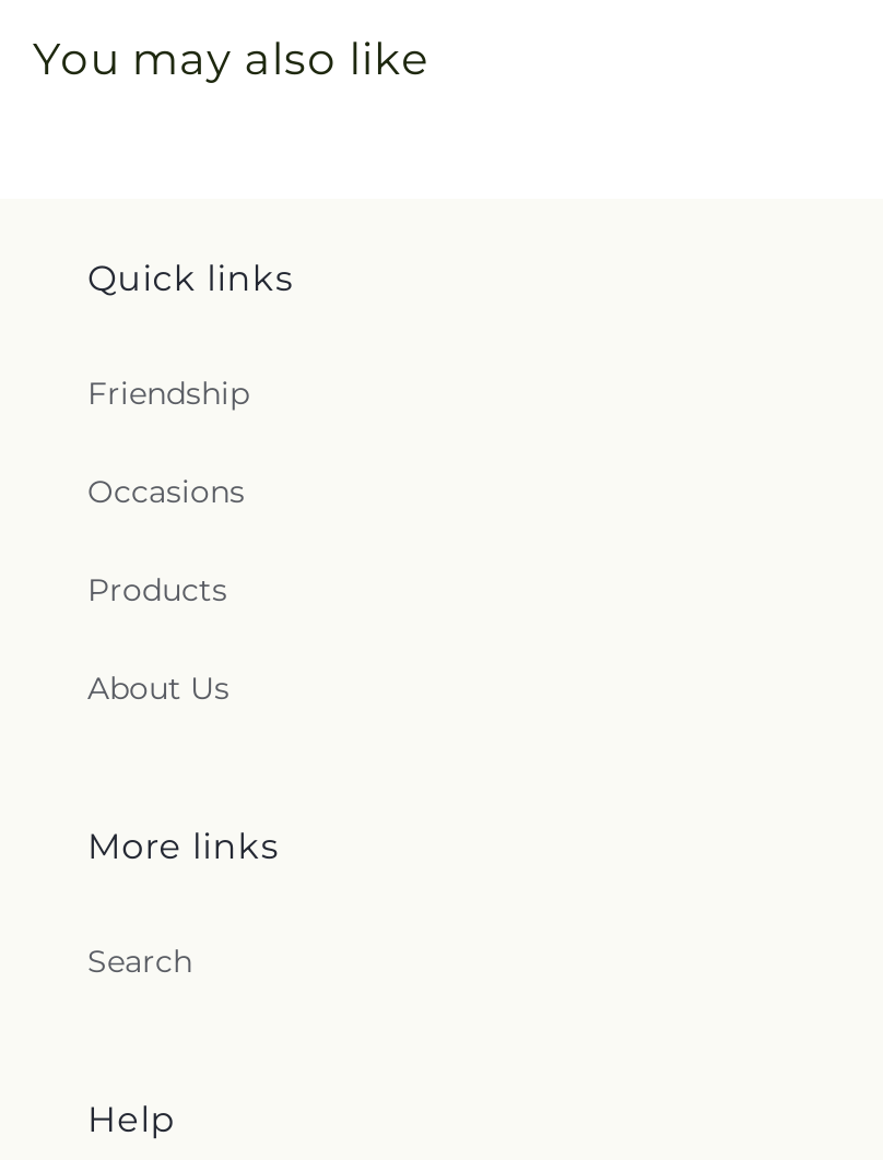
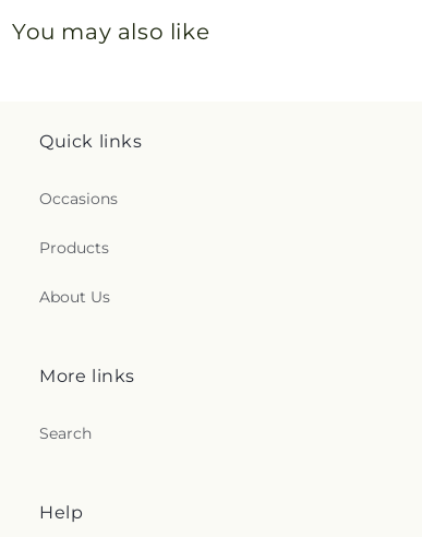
[87,374,249,413] Friendship -> none

